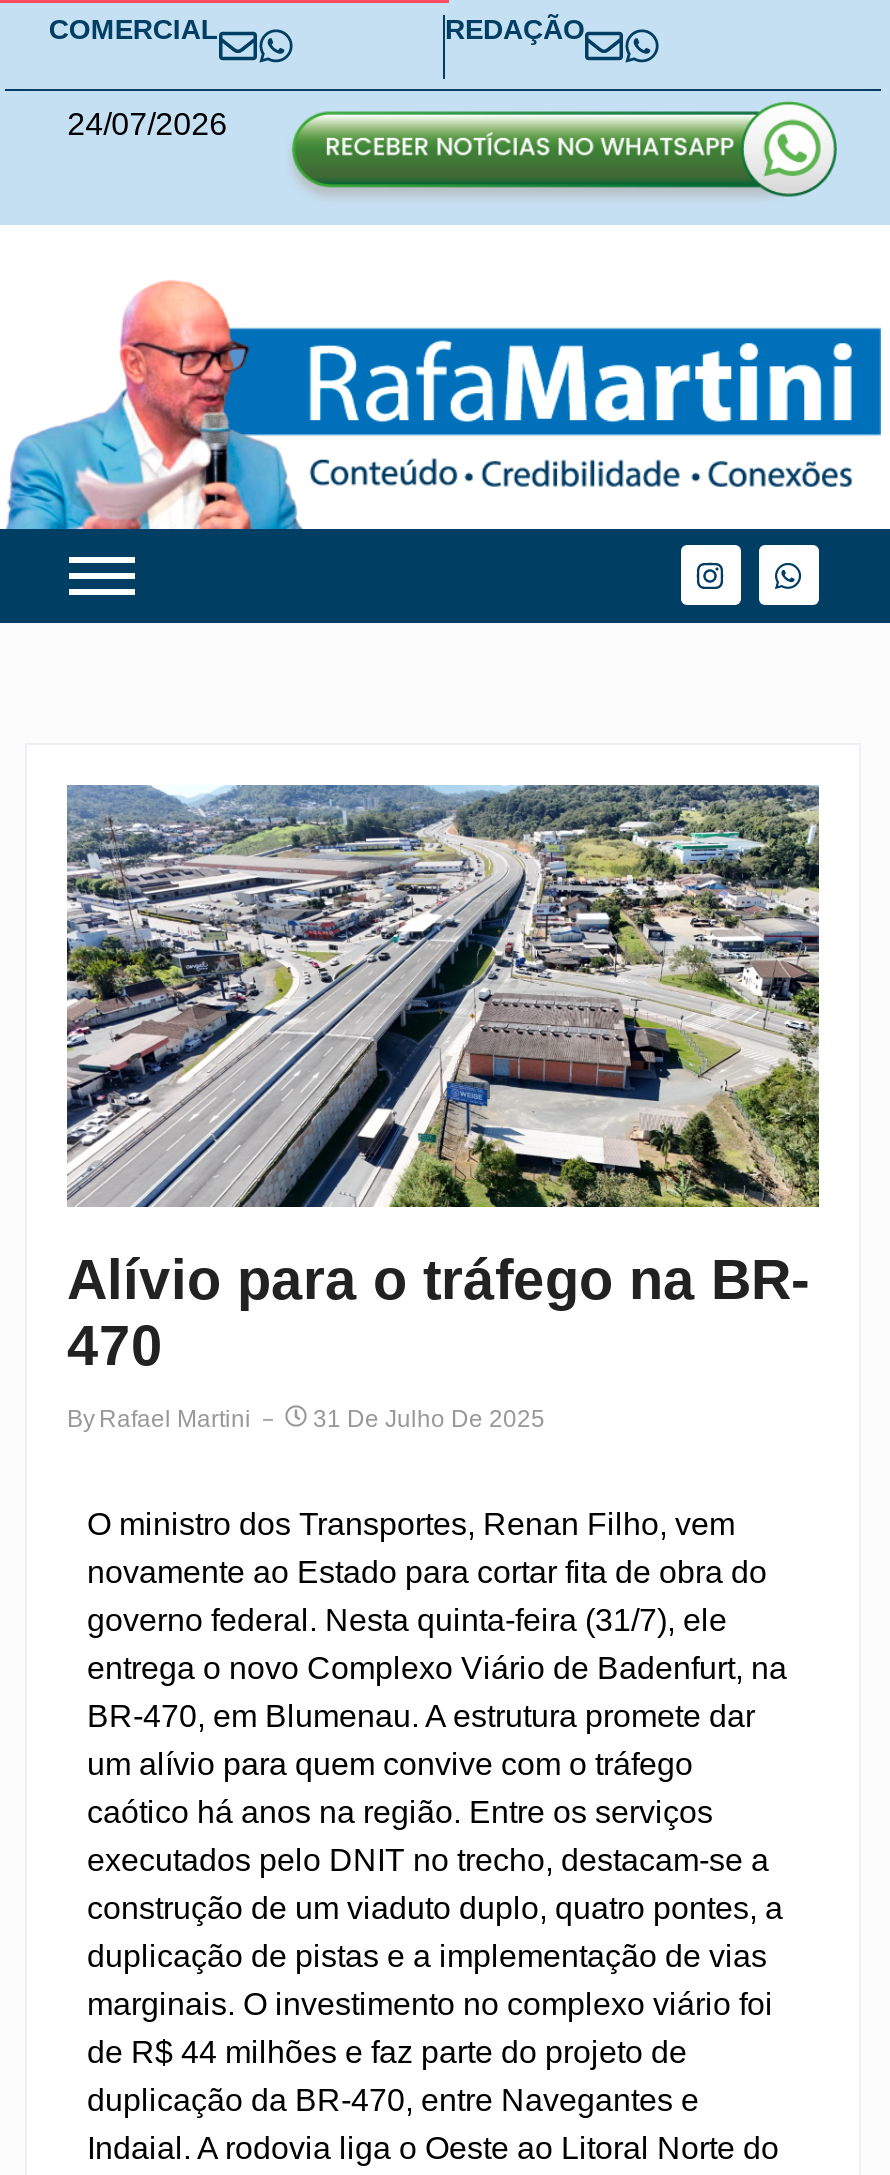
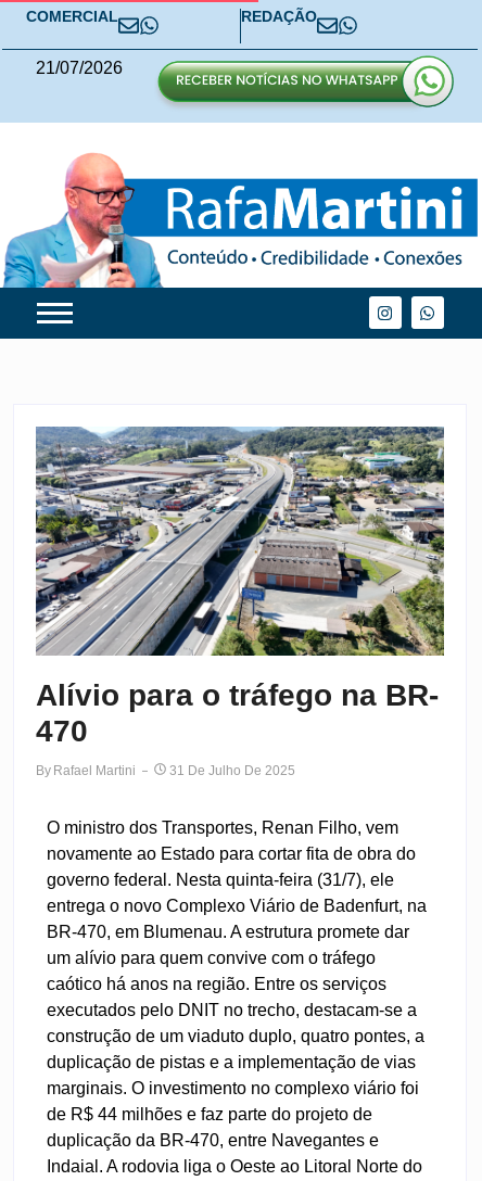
[67,107,227,141] 24/07/2026 -> [36,58,123,77] 21/07/2026

